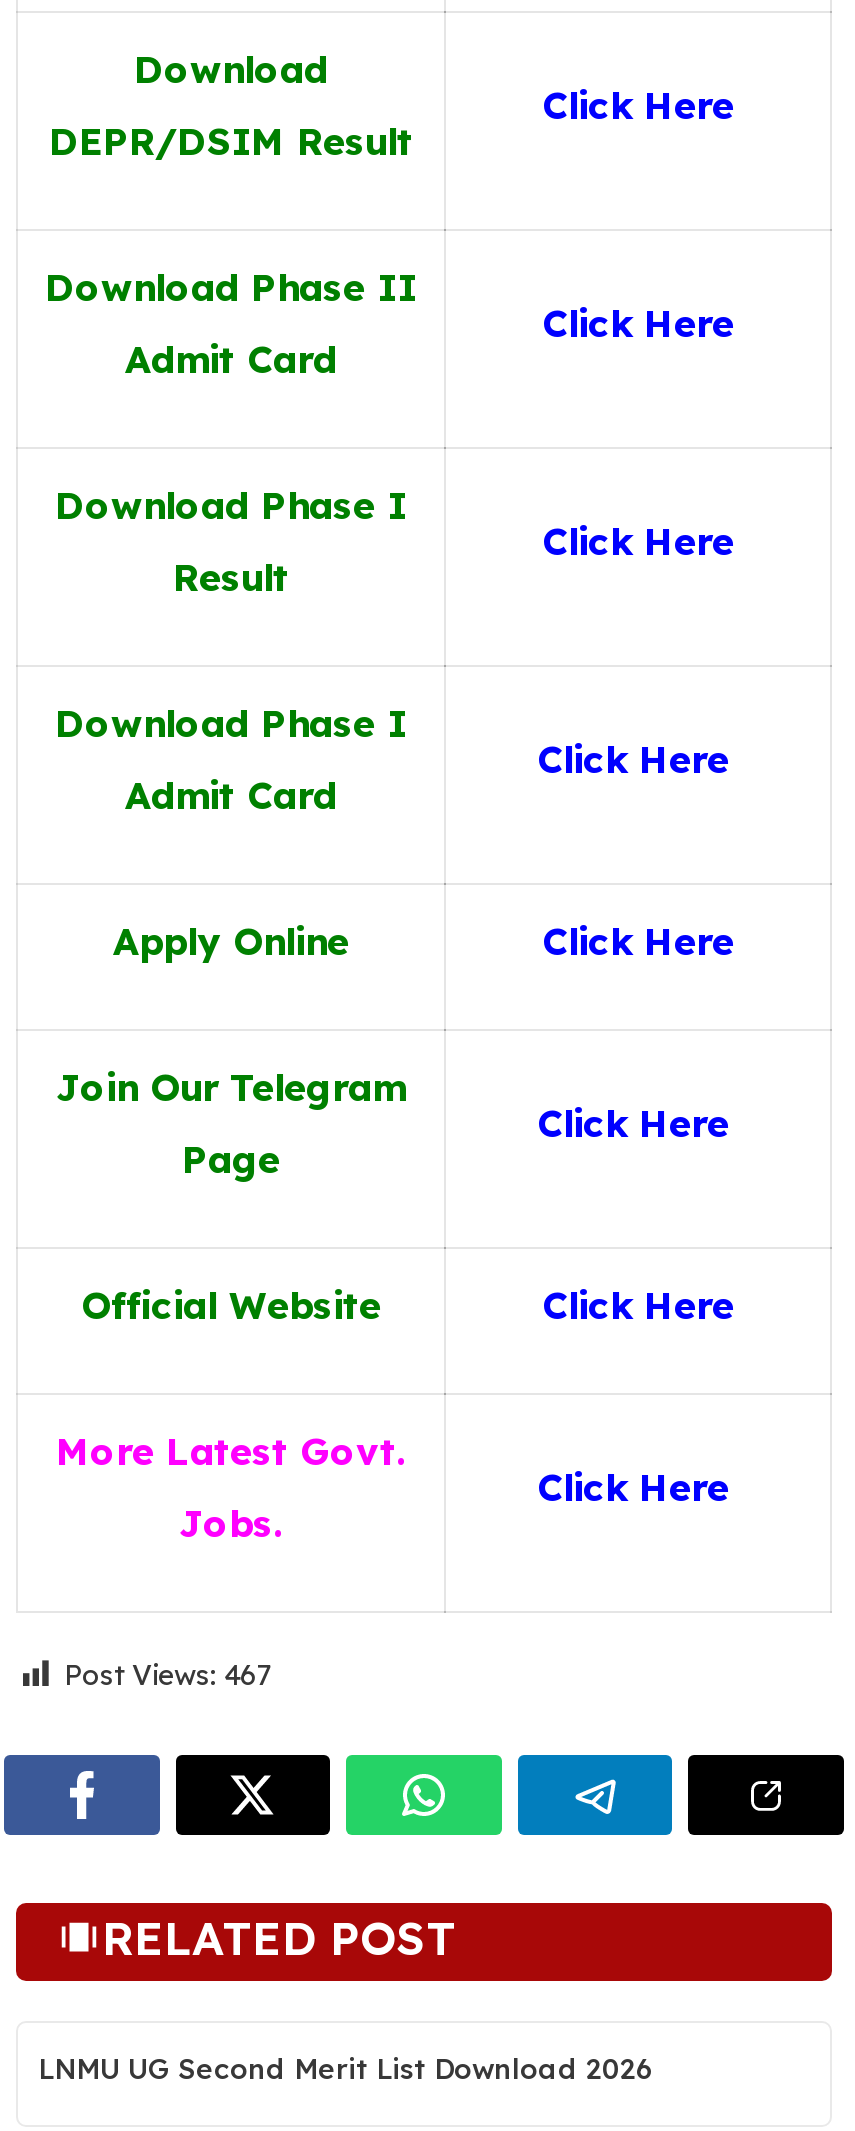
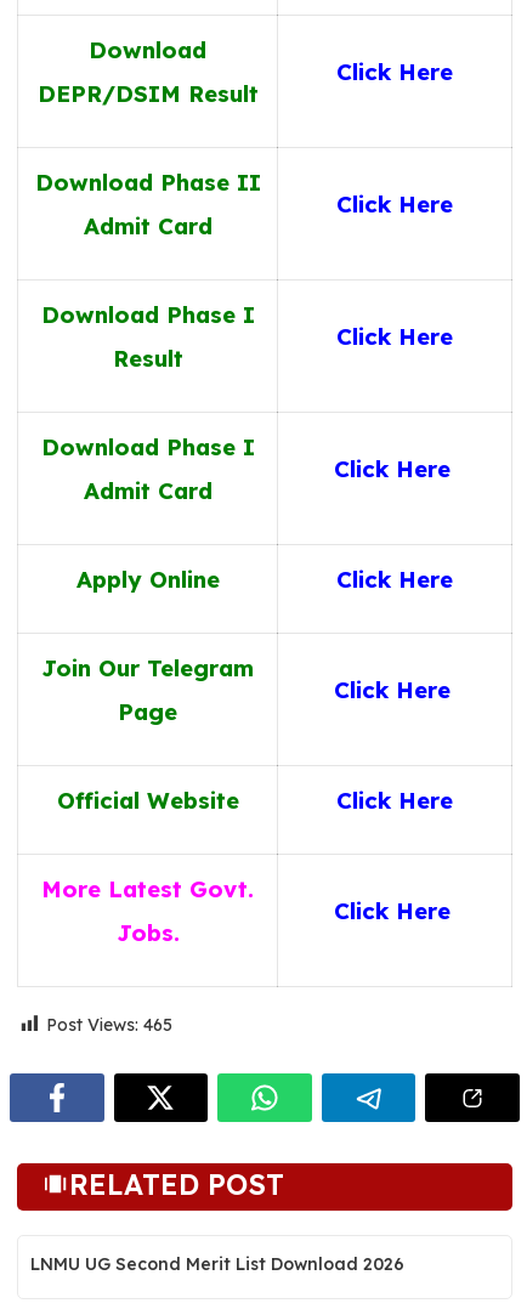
[64,1657,272,1693] Post Views: 467 -> [46,1014,172,1036] Post Views: 465

